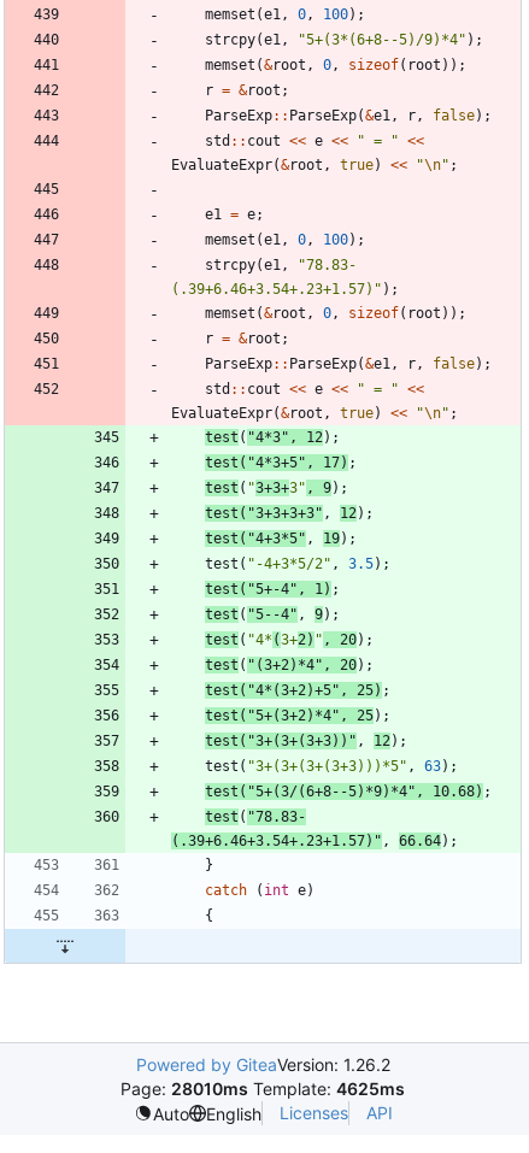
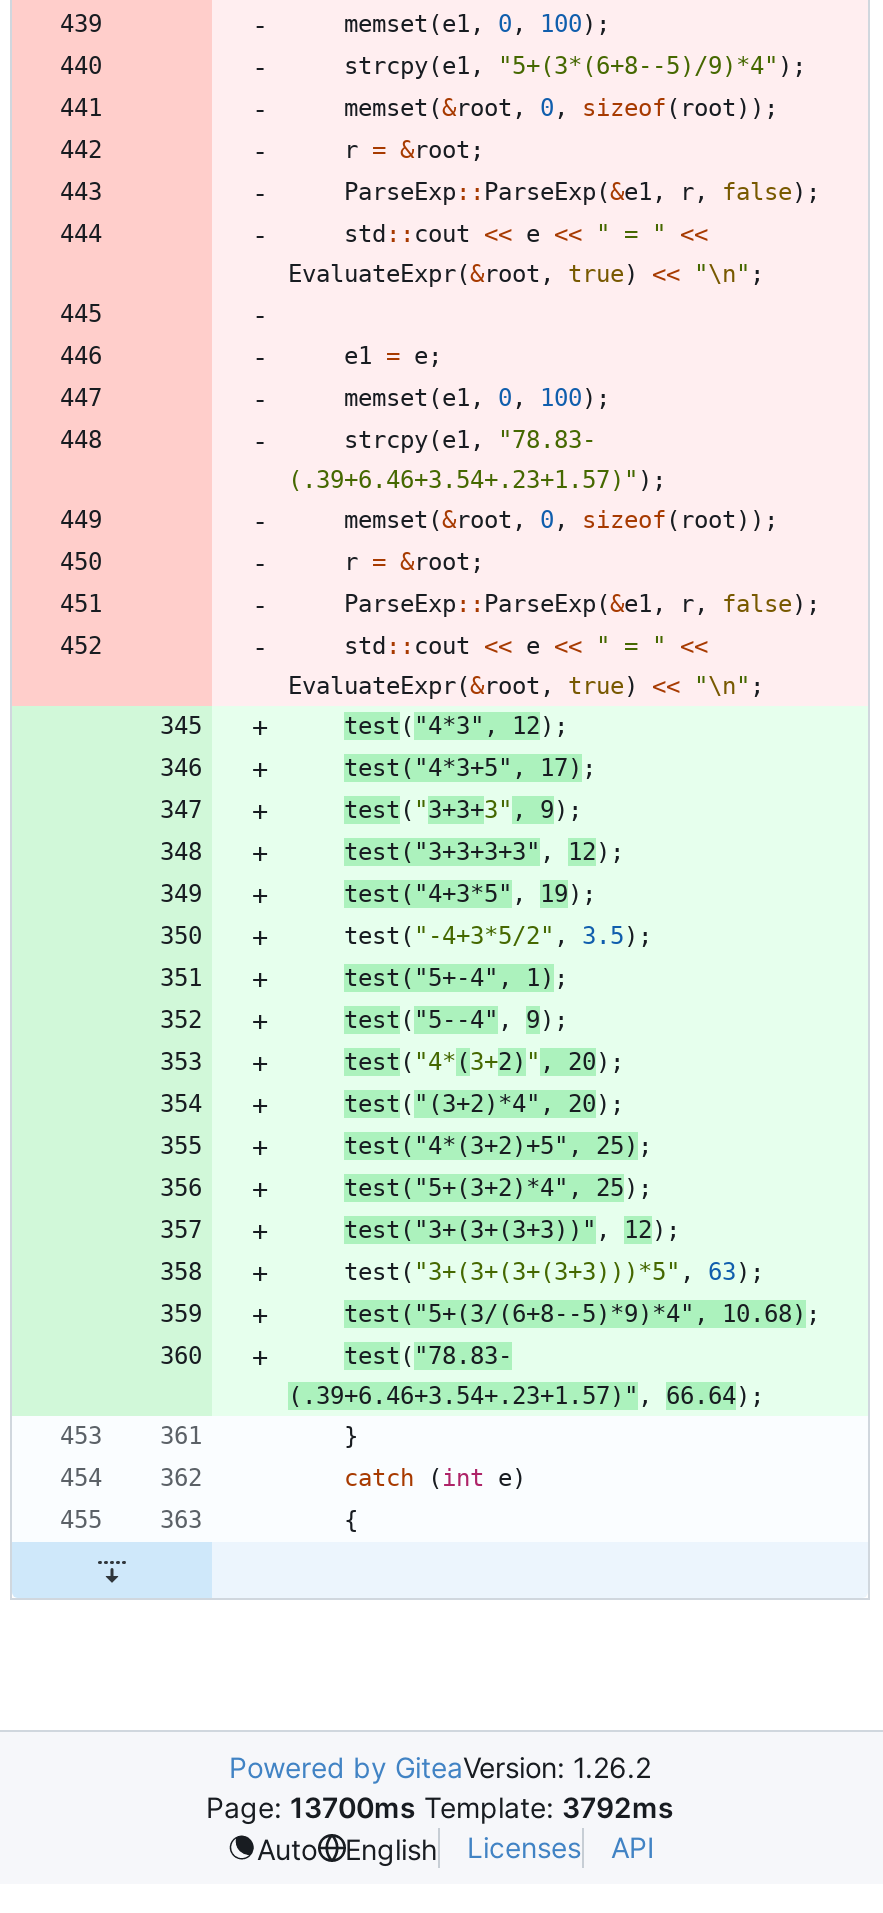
[121,1078,405,1099] Page: 28010ms Template: 4625ms -> [206,1790,674,1824] Page: 13700ms Template: 3792ms

